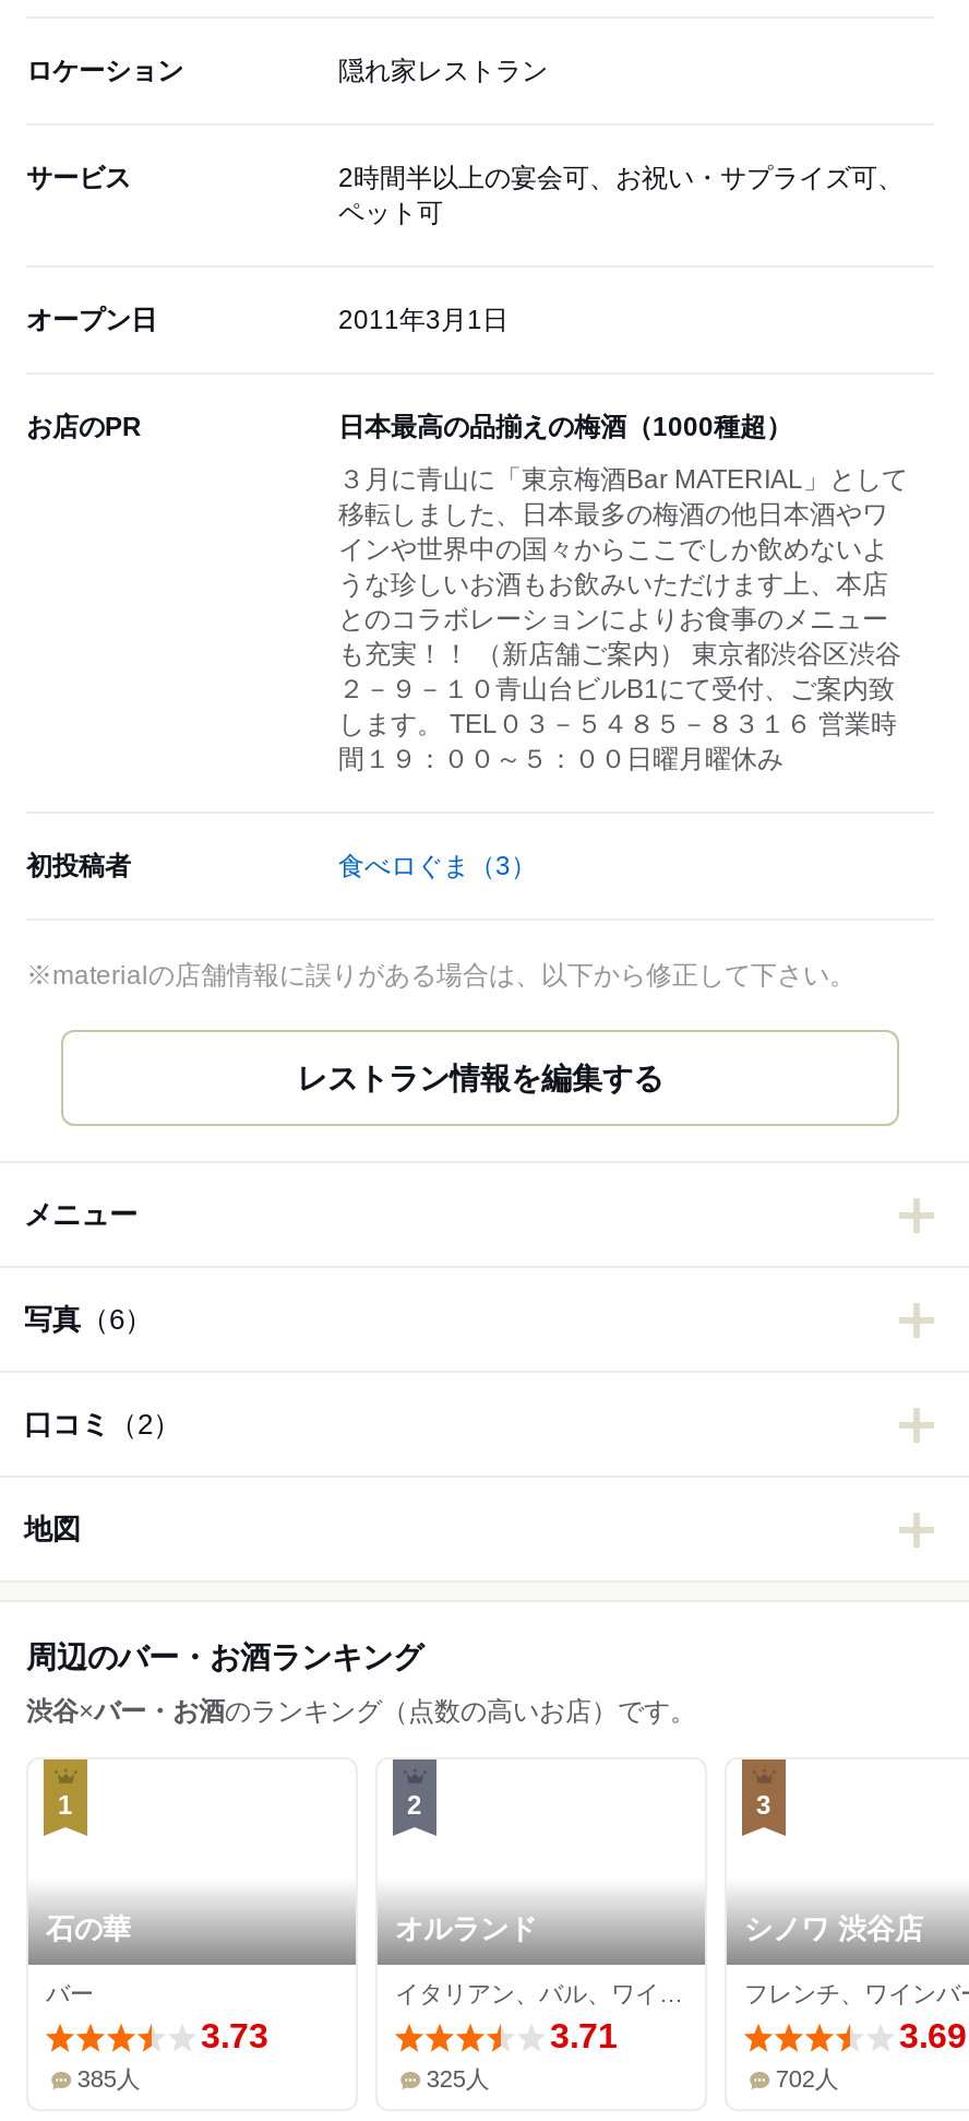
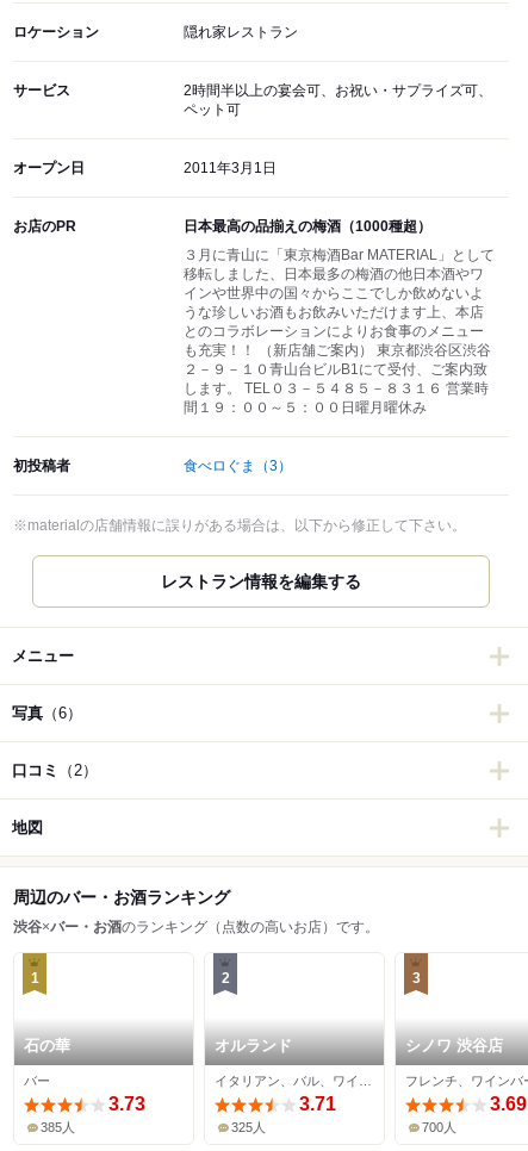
[776,2066,839,2092] 702人 -> [422,1120,457,1135] 700人

